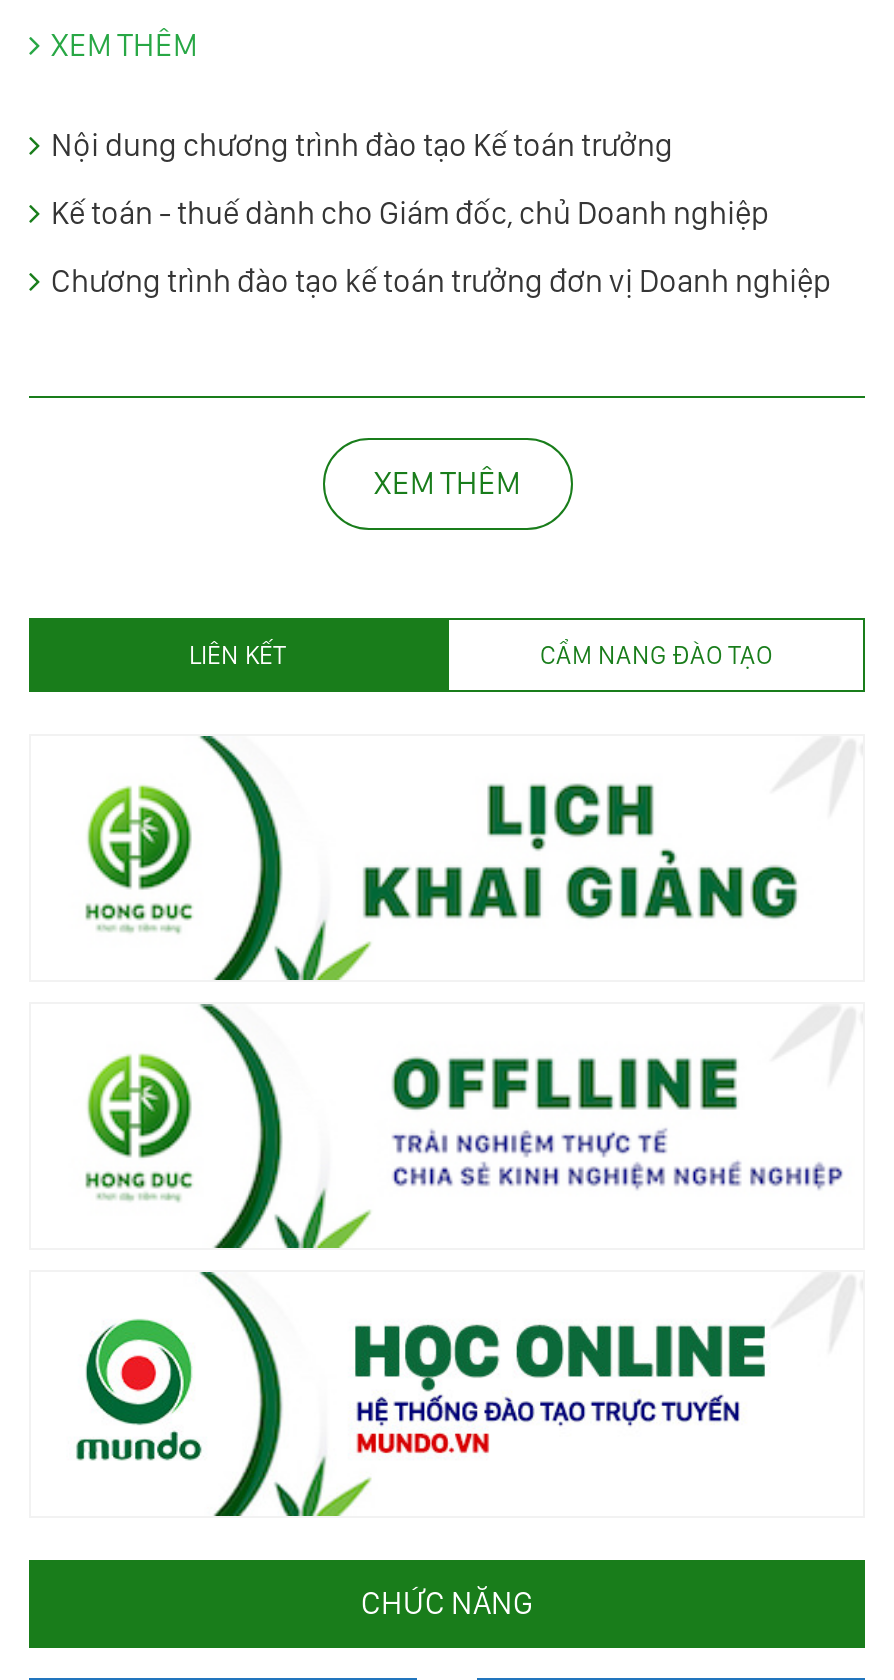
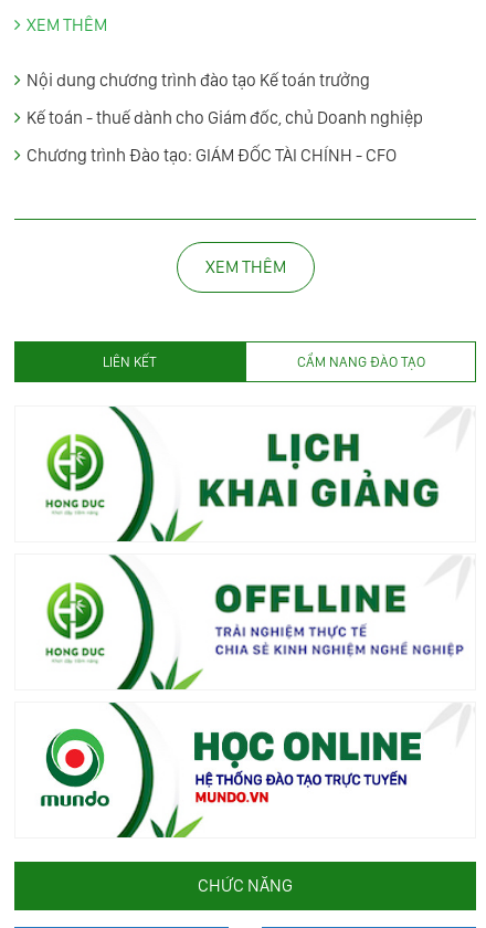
[51,263,831,301] Chương trình đào tạo kế toán trưởng đơn vị Doanh nghiệp -> [27,145,397,166] Chương trình Đào tạo: GIÁM ĐỐC TÀI CHÍNH - CFO

